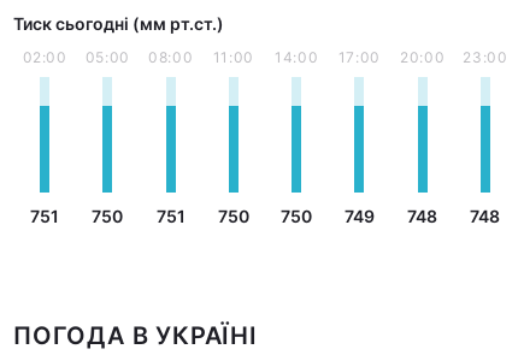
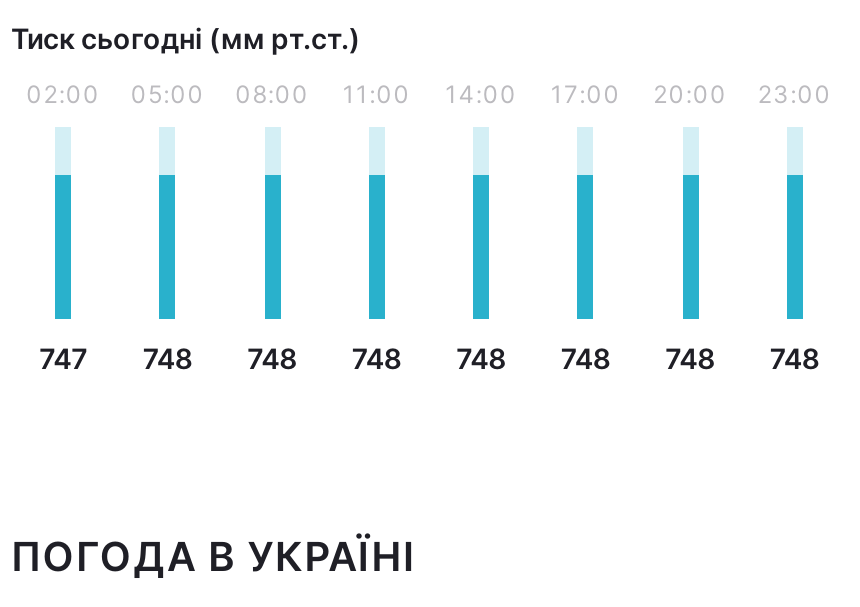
[30,206,59,226] 751 -> [39,341,87,375] 747
[92,206,123,226] 750 -> [143,341,193,375] 748
[156,206,185,226] 751 -> [247,341,297,375] 748
[218,206,249,226] 750 -> [352,341,402,375] 748
[281,206,312,226] 750 -> [456,341,506,375] 748
[344,206,375,226] 749 -> [561,341,611,375] 748

